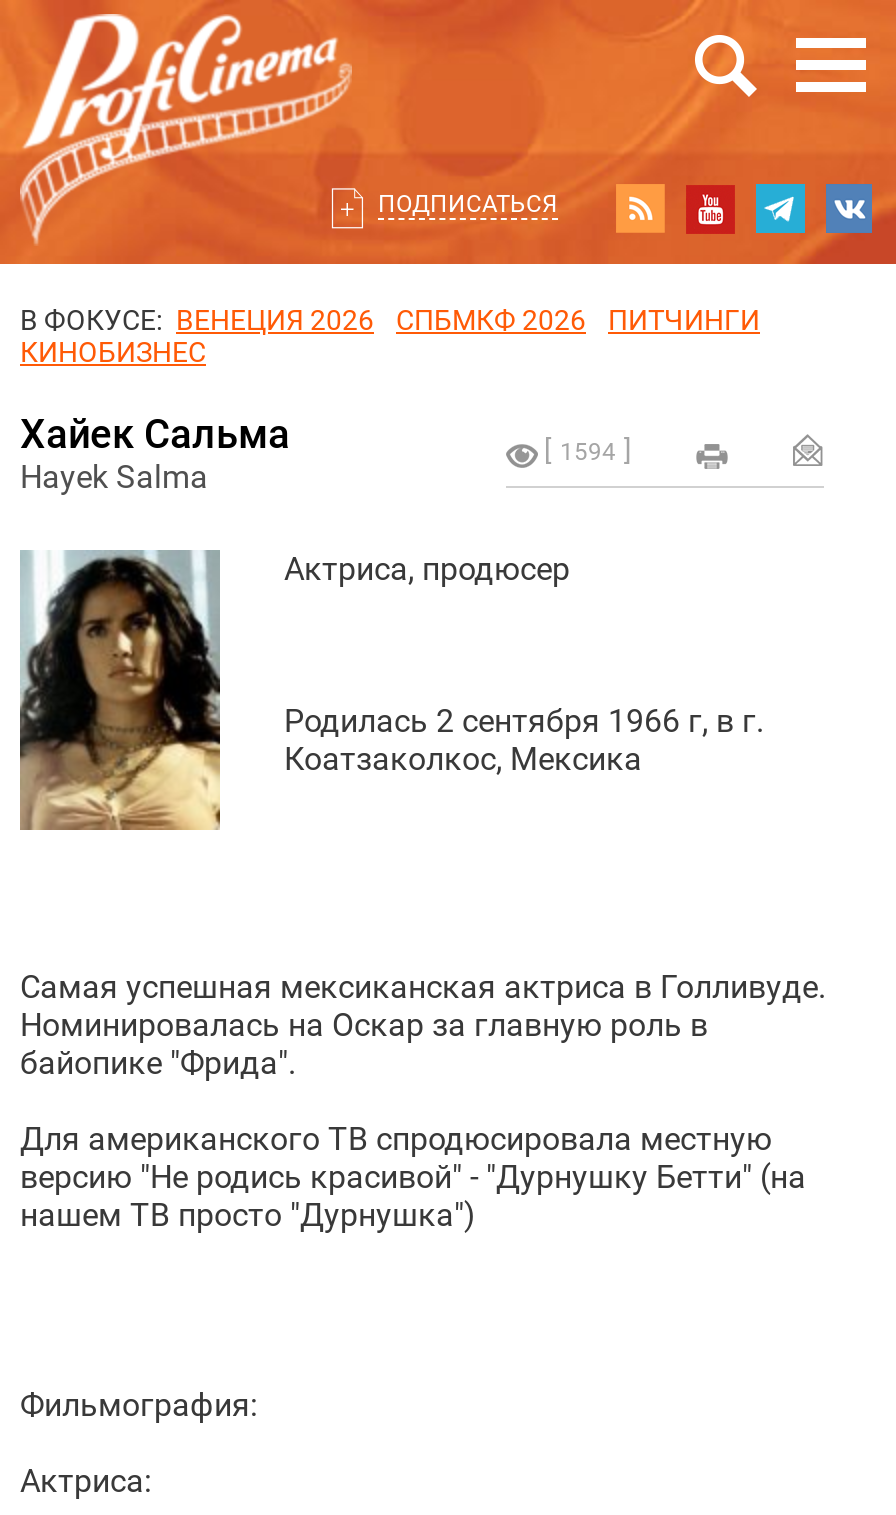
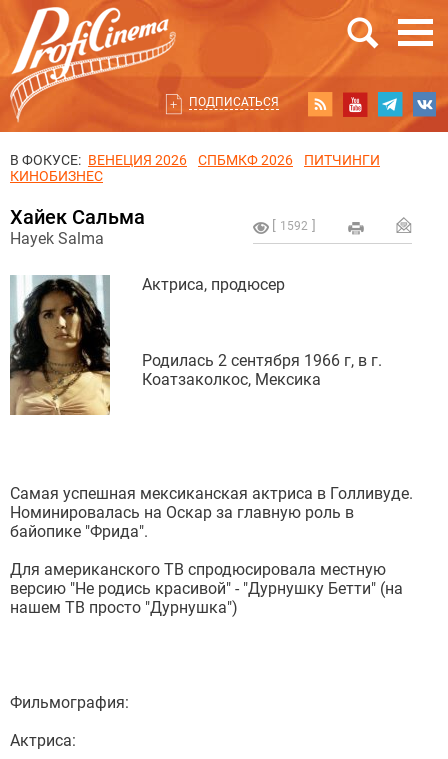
[560,438,616,466] 1594 -> [280,219,308,233] 1592

